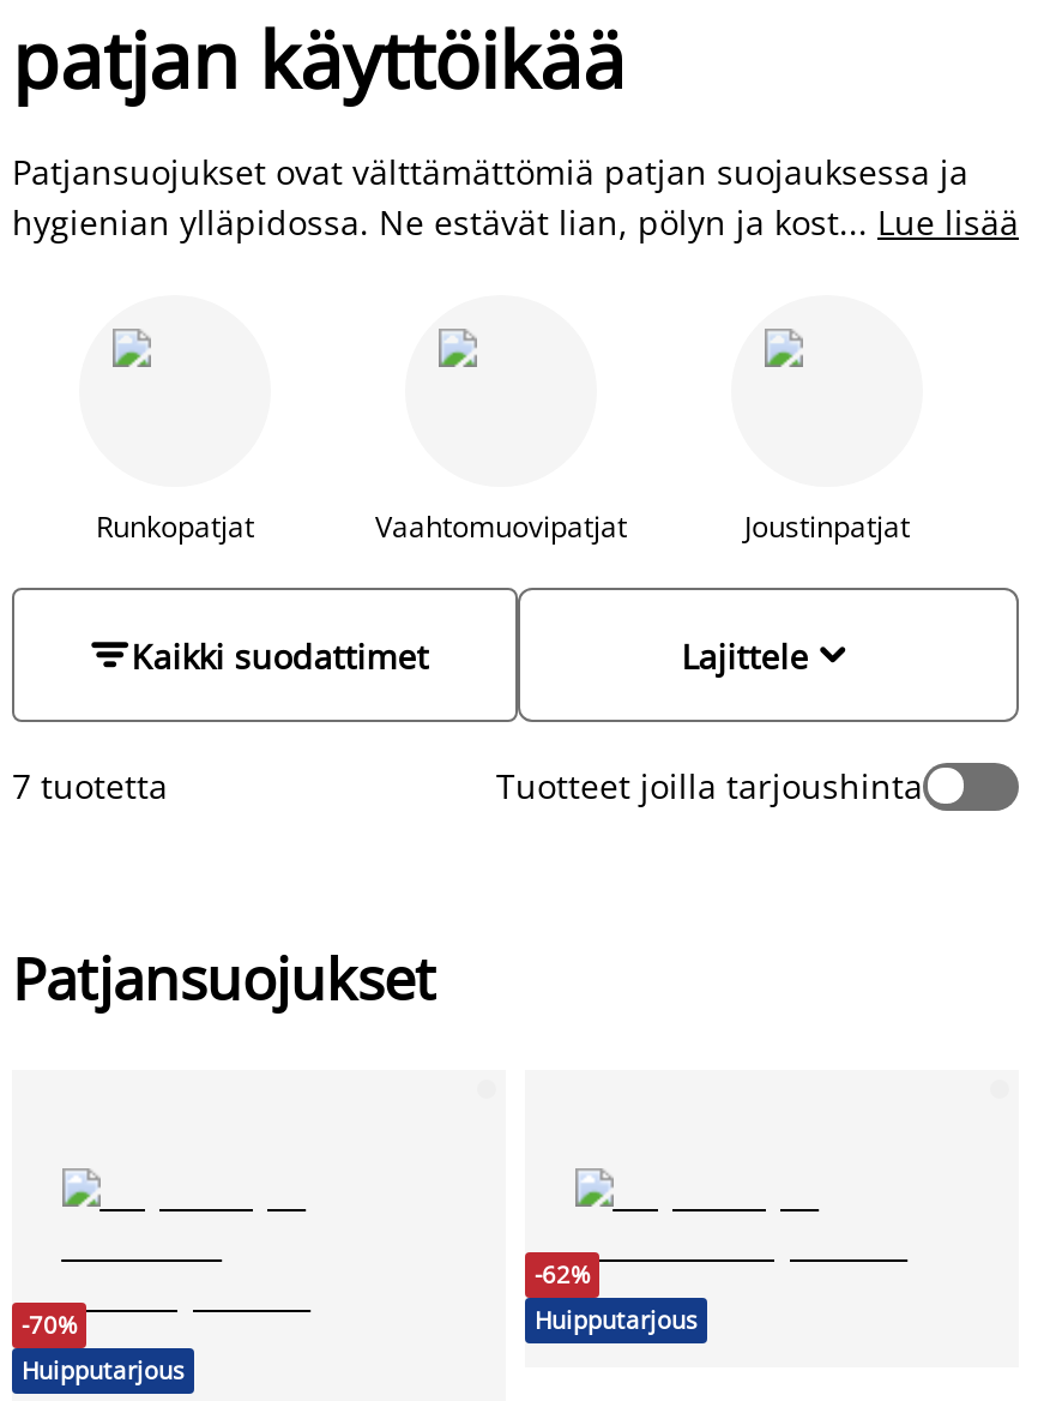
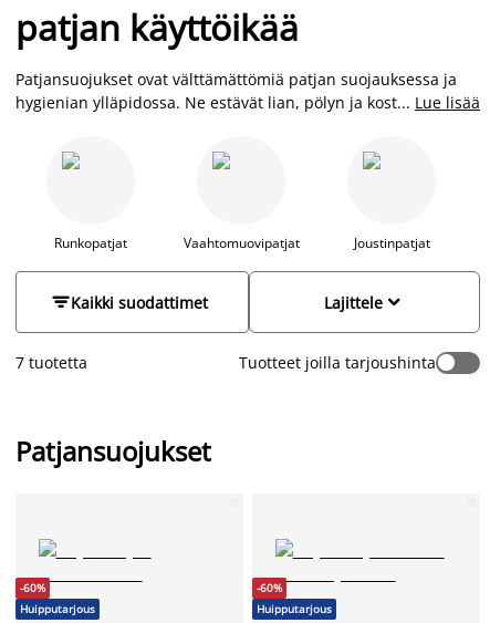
[535,1258,590,1292] -62% -> [257,580,282,596] -60%
[22,1308,77,1342] -70% -> [20,580,45,596] -60%

